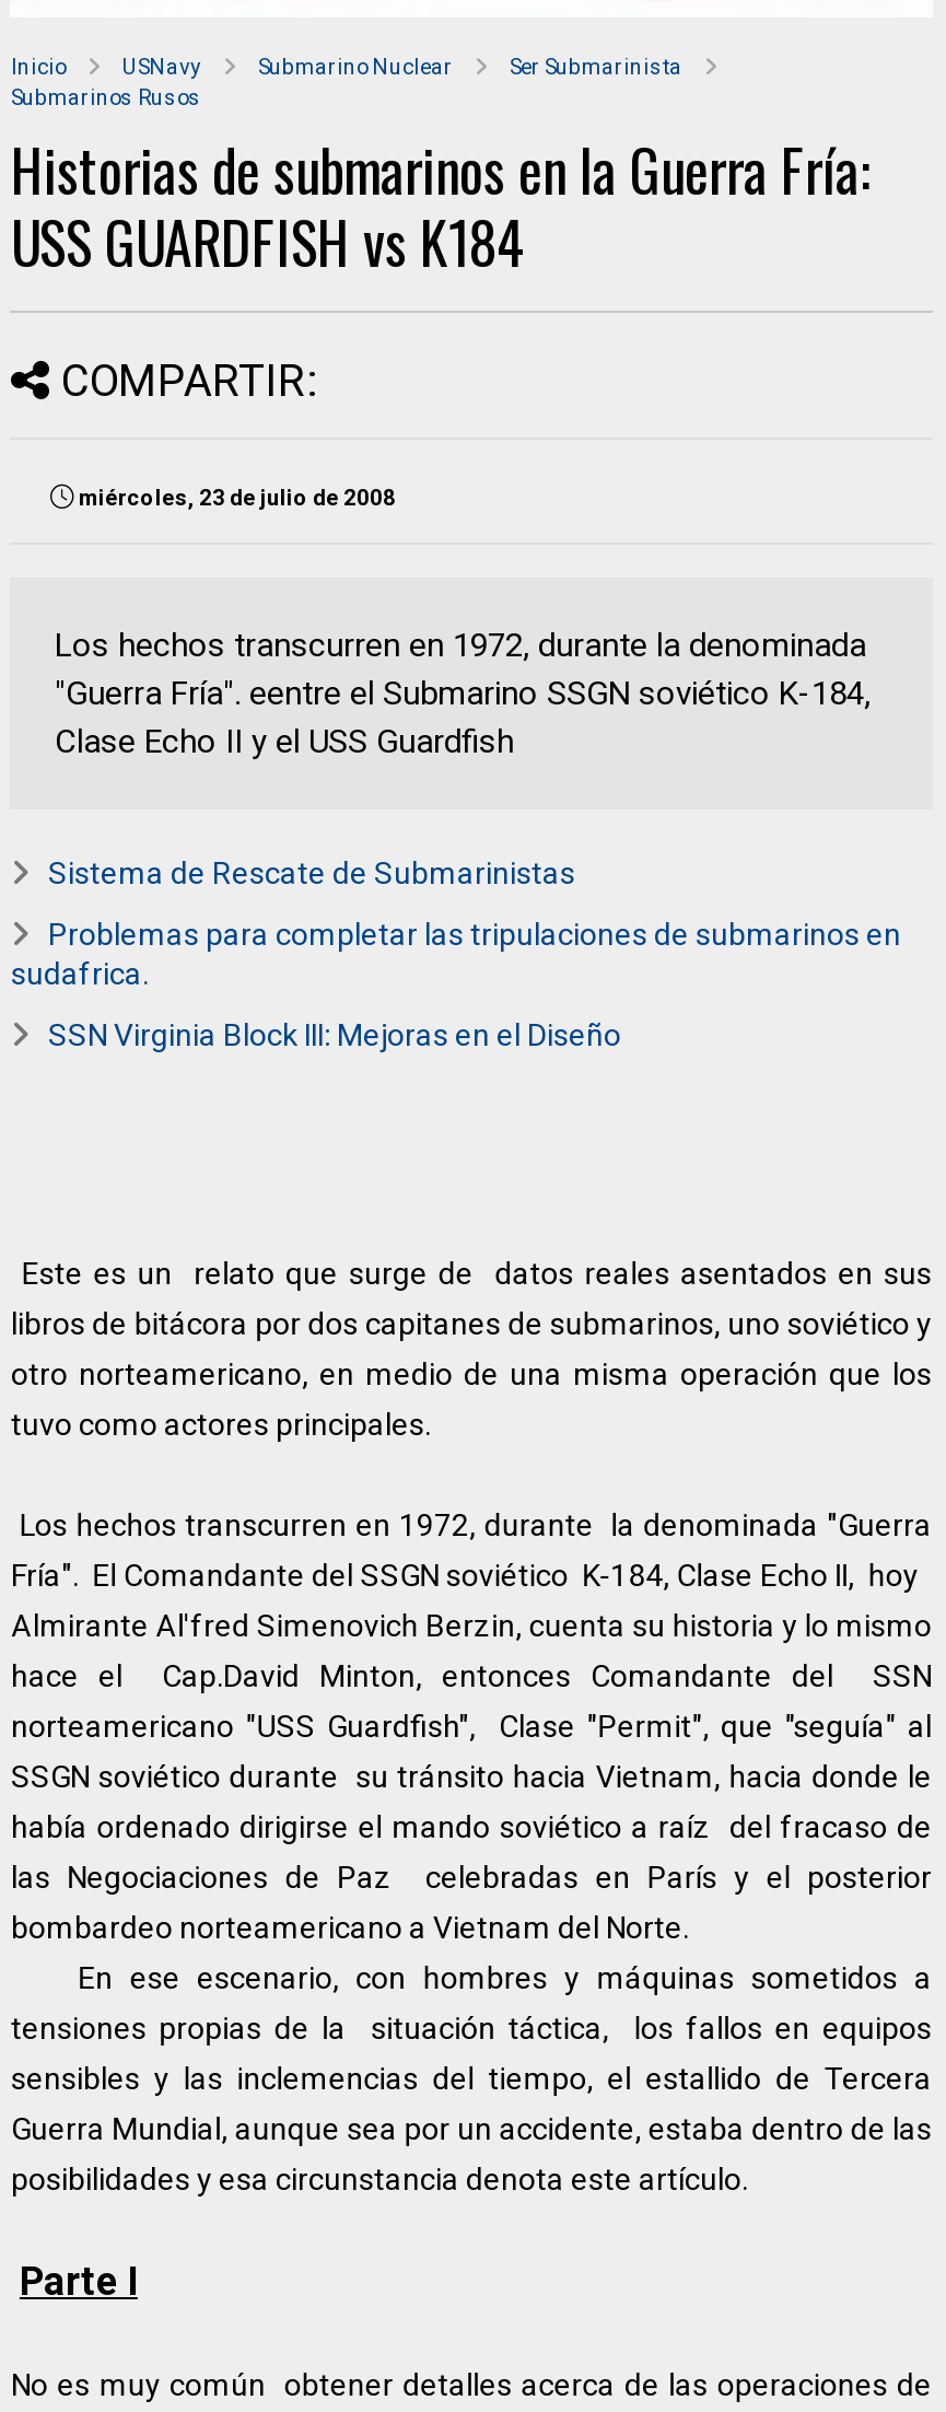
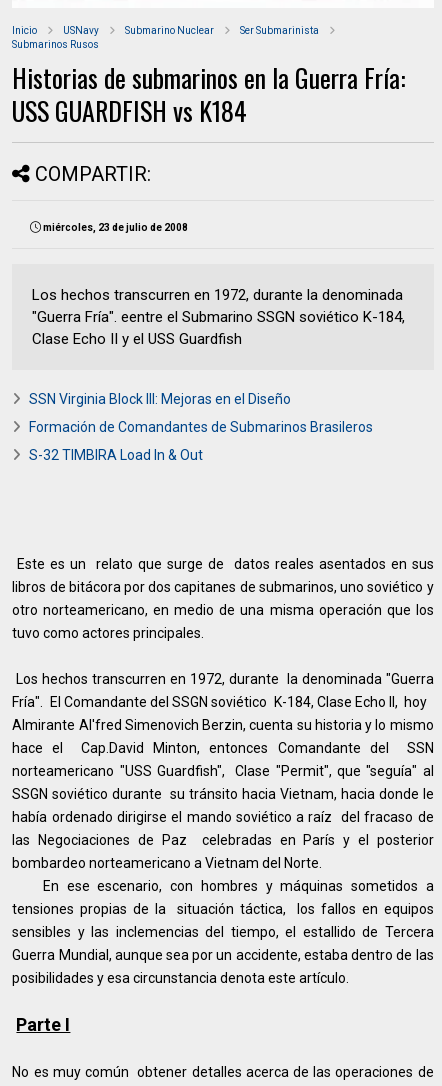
[11,855,901,991] Sistema de Rescate de Submarinistas | Problemas para completar las tripulaciones de submarinos en | sudafrica. -> none
moved [48,1017,621,1052] -> [29,391,291,407]: SSN Virginia Block III: Mejoras en el Diseño
none -> [29,419,373,463] Formación de Comandantes de Submarinos Brasileros | S-32 TIMBIRA Load In & Out

